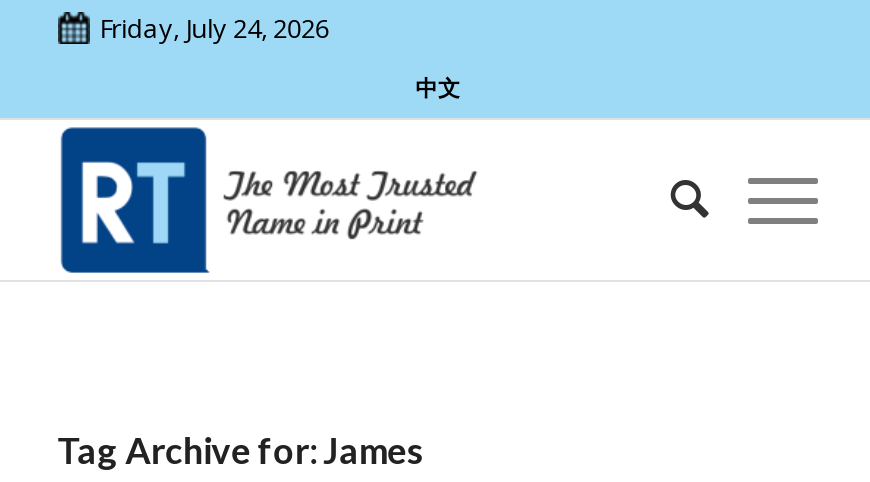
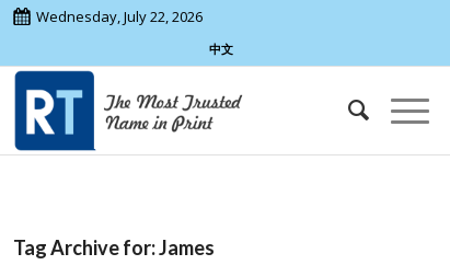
[99,10,329,46] Friday, July 24, 2026 -> [36,7,202,26] Wednesday, July 22, 2026

